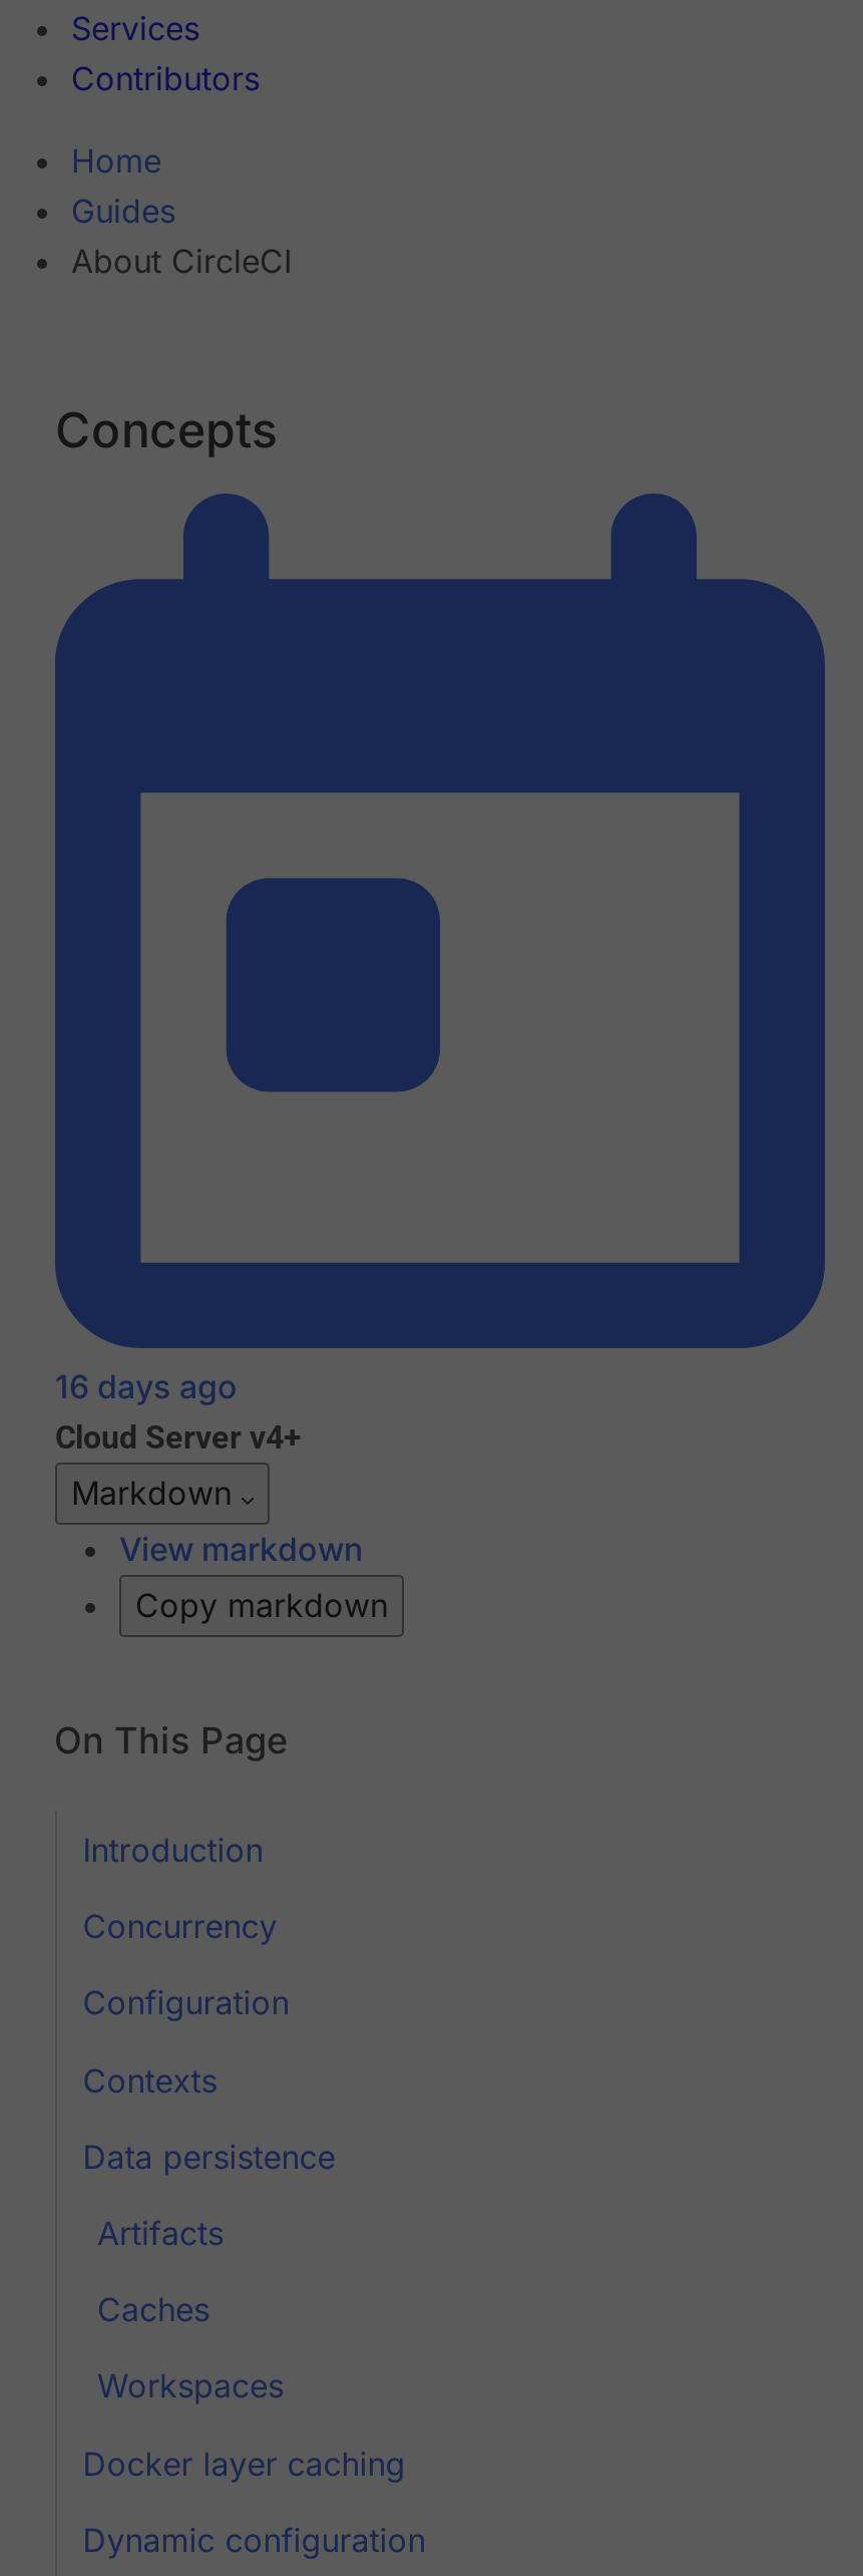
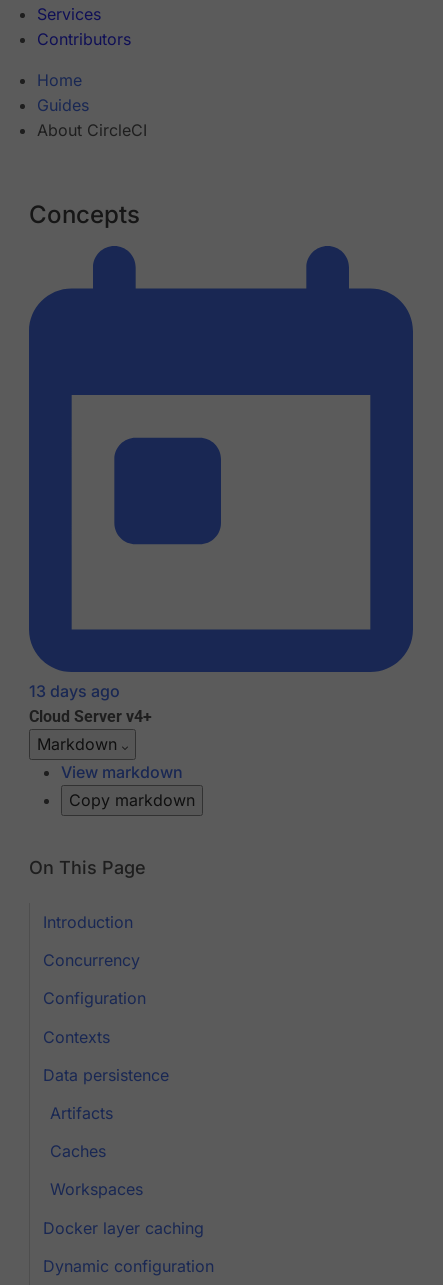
[55,1367,238,1407] 16 days ago -> [29,681,120,701] 13 days ago

